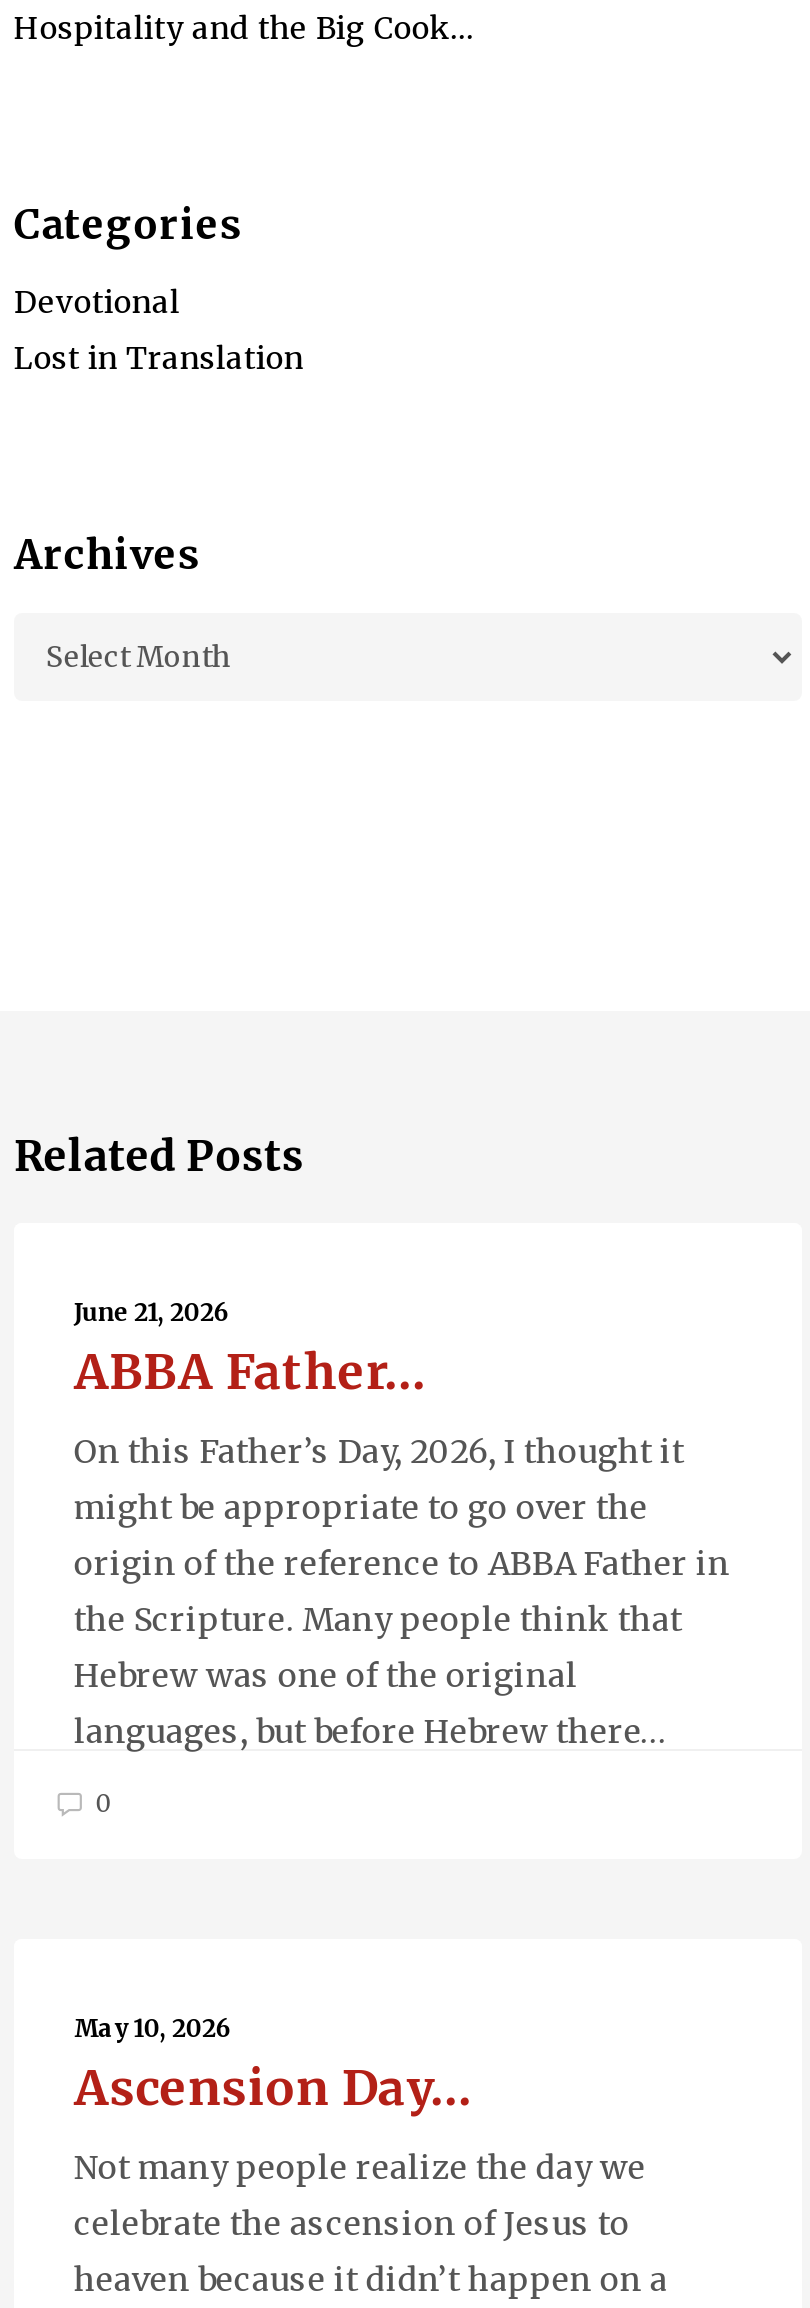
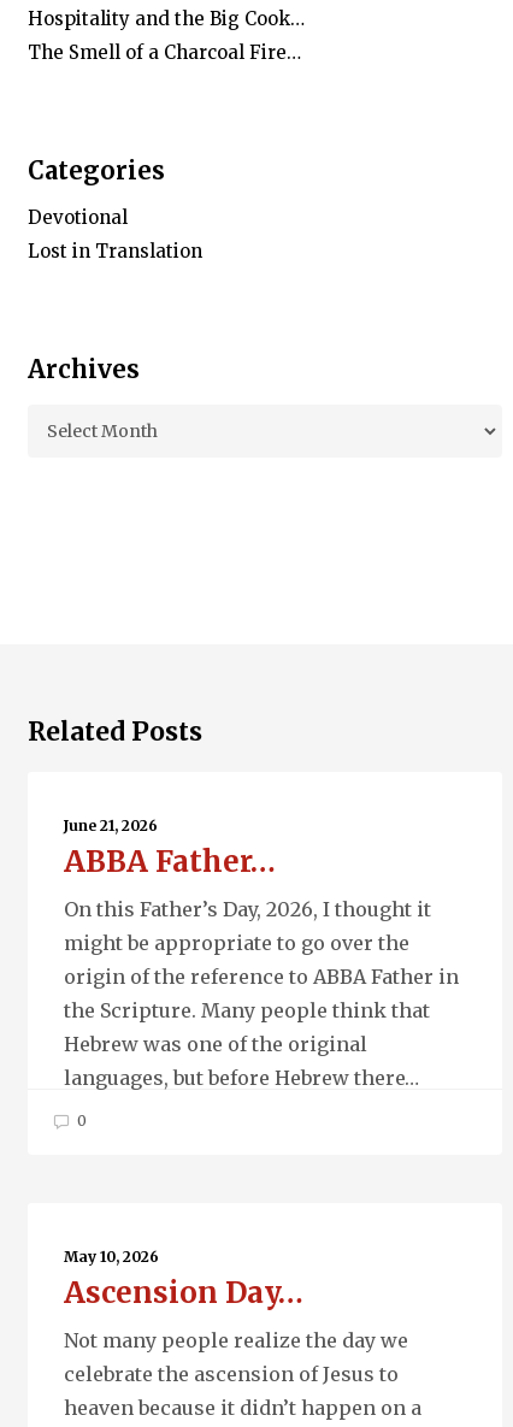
none -> [28,41,301,64] The Smell of a Charcoal Fire…

